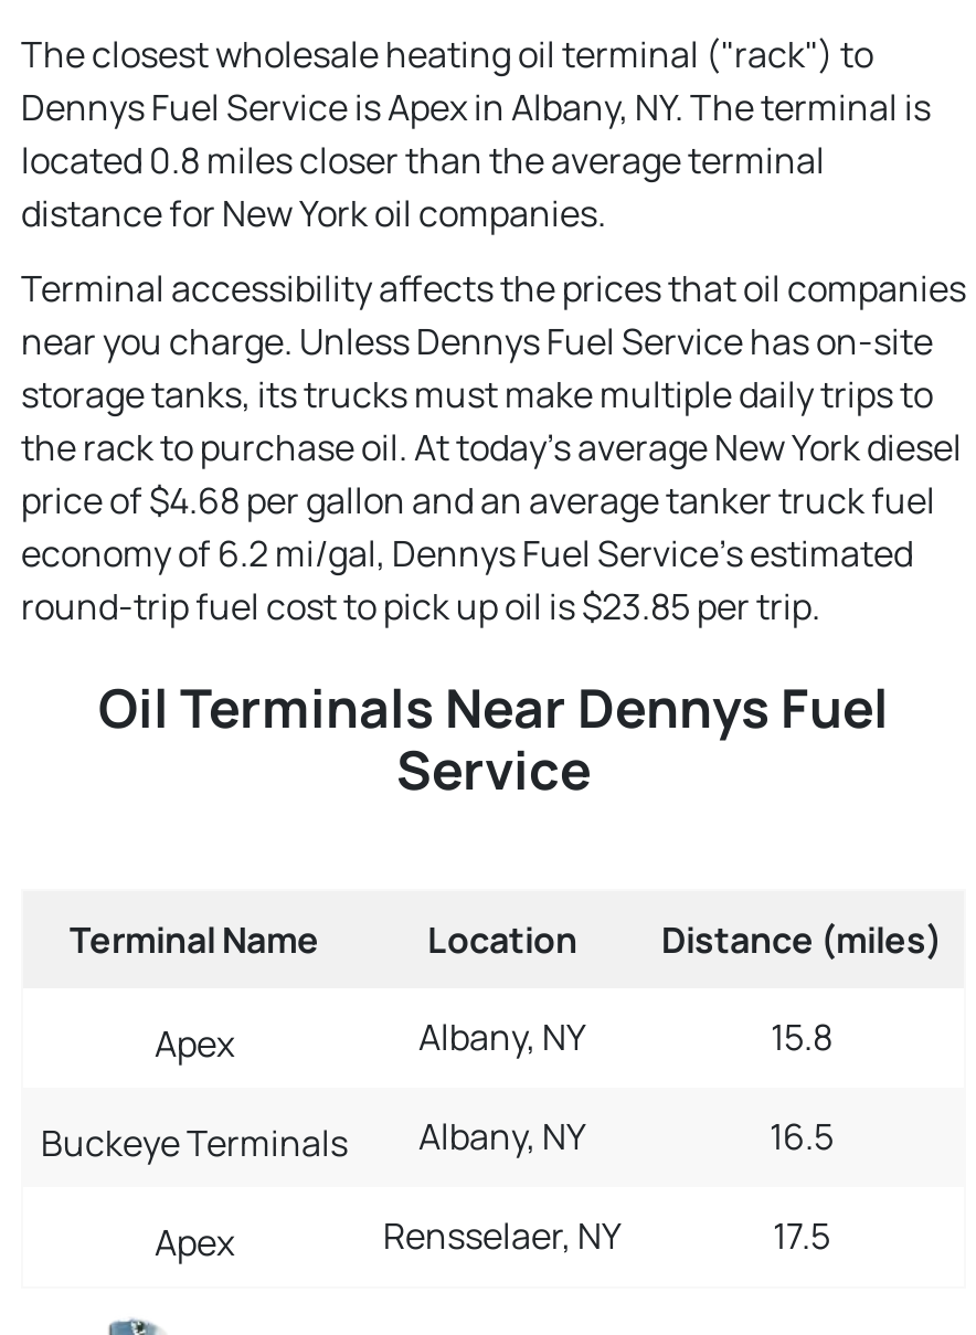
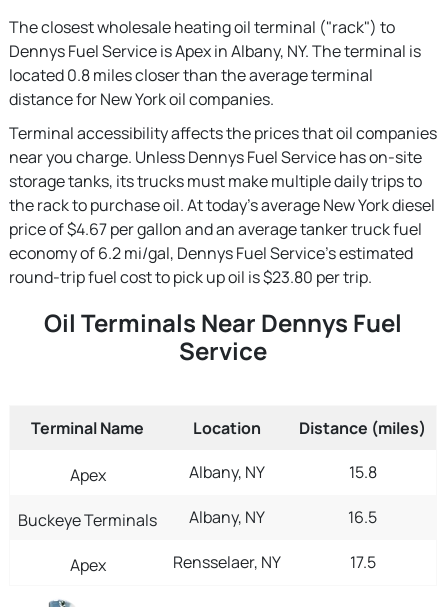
[21,475,935,524] price of $4.68 per gallon and an average tanker truck fuel -> [9,218,422,240] price of $4.67 per gallon and an average tanker truck fuel
[21,581,820,630] round-trip fuel cost to pick up oil is $23.85 per trip. -> [9,266,372,288] round-trip fuel cost to pick up oil is $23.80 per trip.

